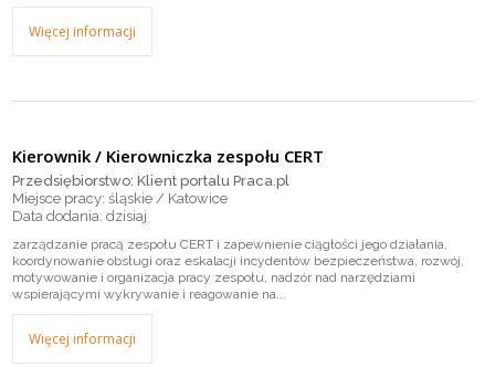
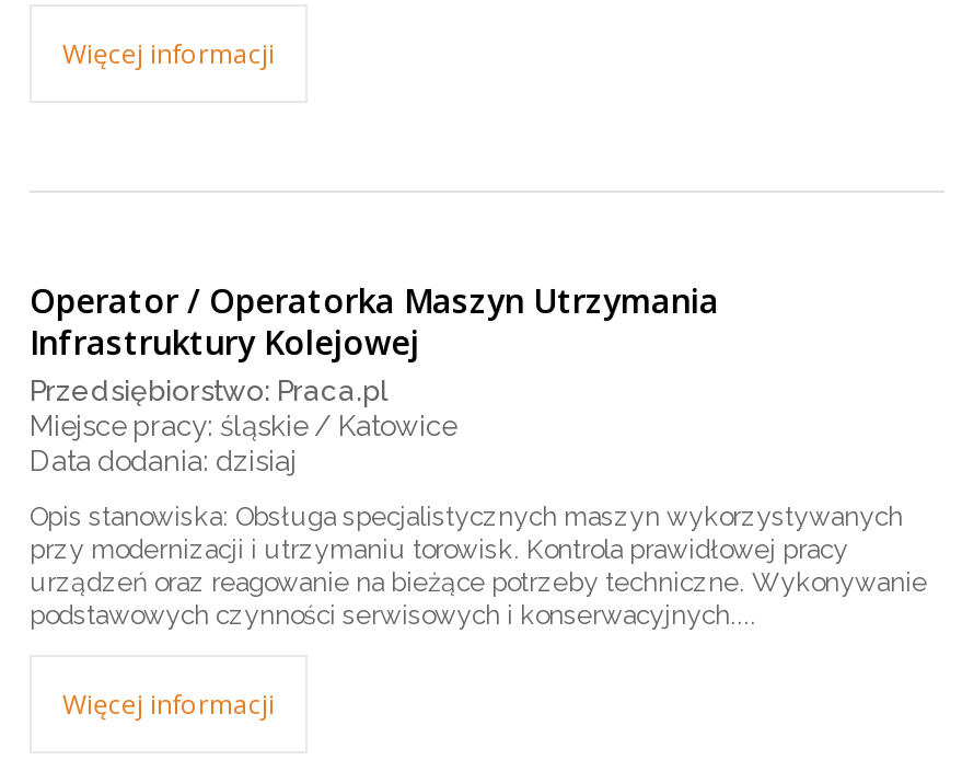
[12,145,324,189] Kierownik / Kierowniczka zespołu CERT | Przedsiębiorstwo: Klient portalu Praca.pl -> [30,278,719,407] Operator / Operatorka Maszyn Utrzymania | Infrastruktury Kolejowej | Przedsiębiorstwo: Praca.pl
[12,237,464,302] zarządzanie pracą zespołu CERT i zapewnienie ciągłości jego działania, | koordynowanie obsługi oraz eskalacji incydentów bezpieczeństwa, rozwój, | motywowanie i organizacja pracy zespołu, nadzór nad narzędziami | wspierającymi wykrywanie i reagowanie na... -> [30,502,927,631] Opis stanowiska: Obsługa specjalistycznych maszyn wykorzystywanych | przy modernizacji i utrzymaniu torowisk. Kontrola prawidłowej pracy | urządzeń oraz reagowanie na bieżące potrzeby techniczne. Wykonywanie | podstawowych czynności serwisowych i konserwacyjnych....

